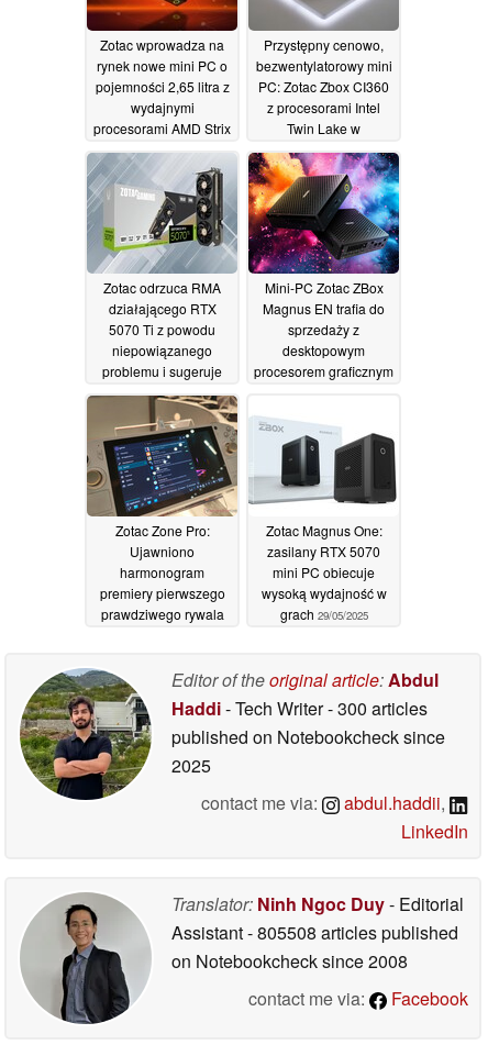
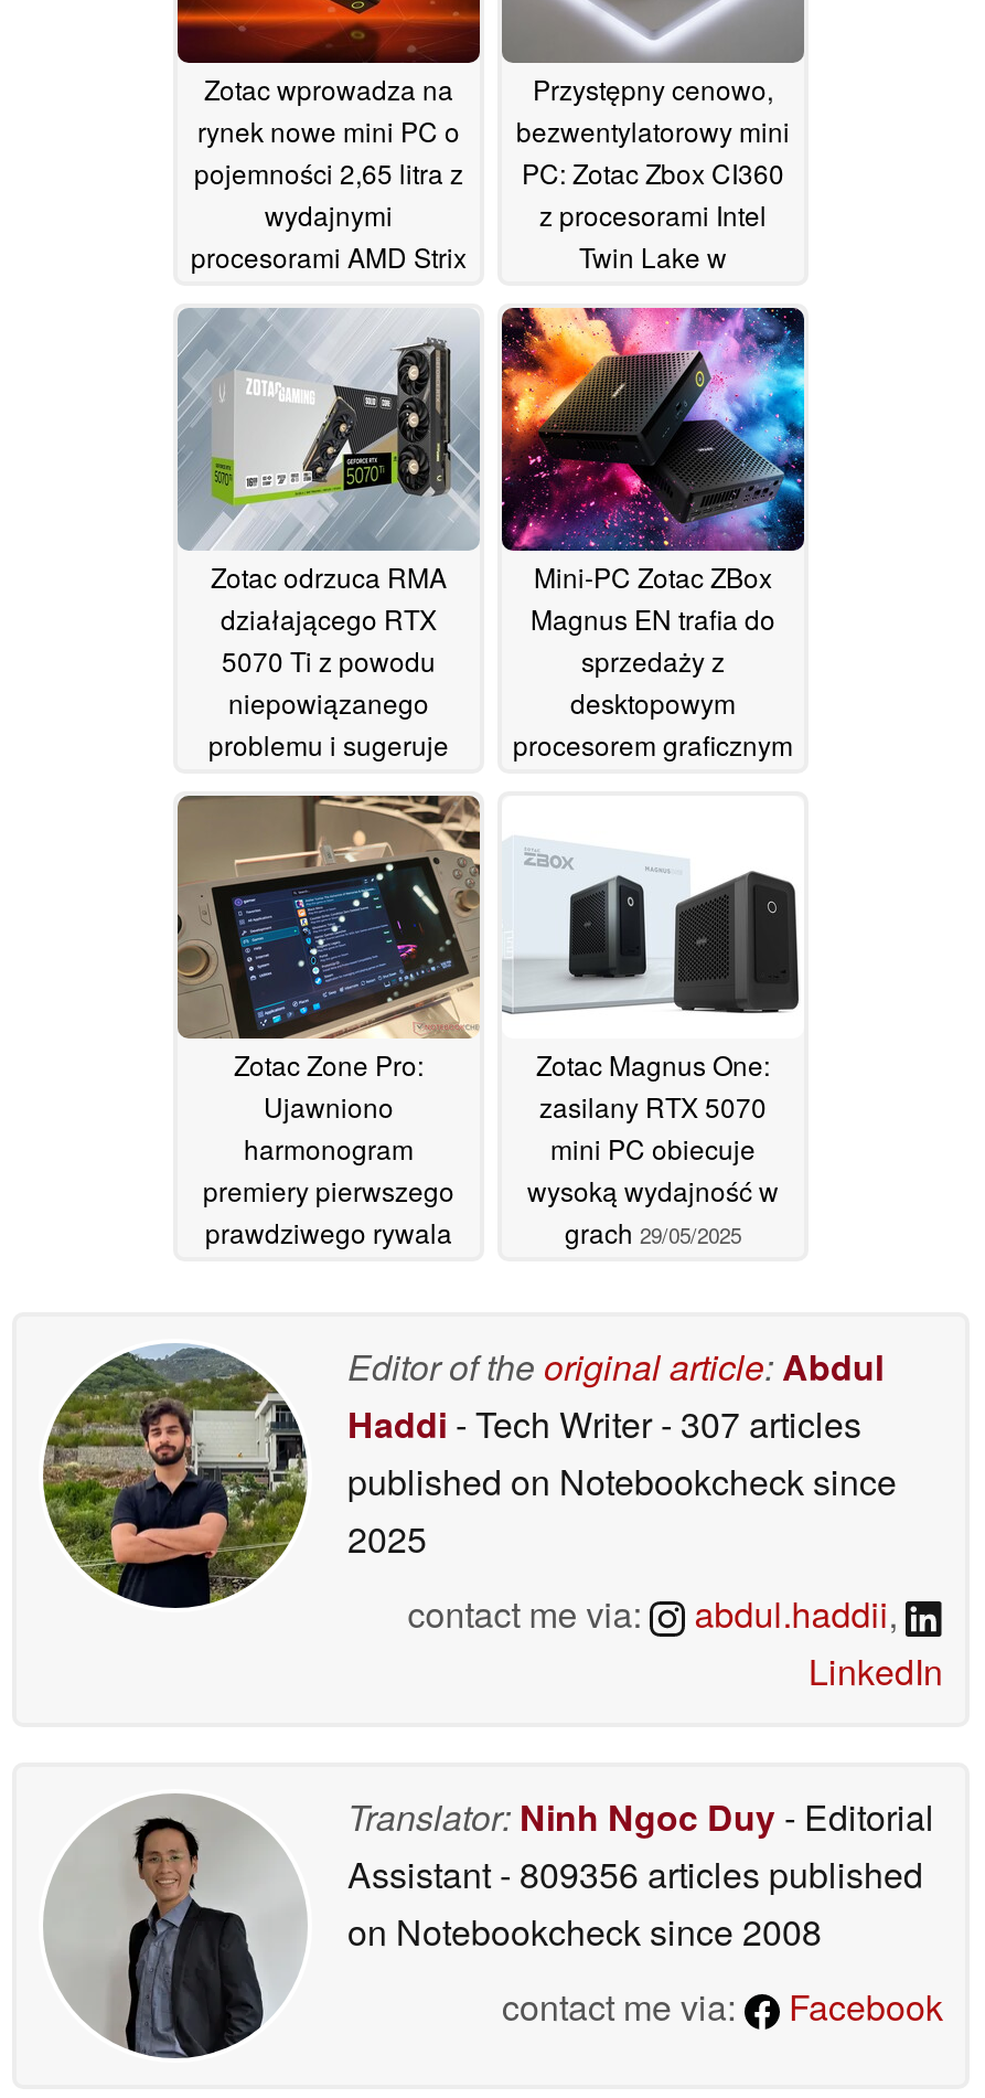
[171,696,428,721] Haddi - Tech Writer - 300 articles -> [347,1398,861,1449] Haddi - Tech Writer - 307 articles
[171,920,458,945] Assistant - 805508 articles published -> [347,1848,923,1899] Assistant - 809356 articles published

